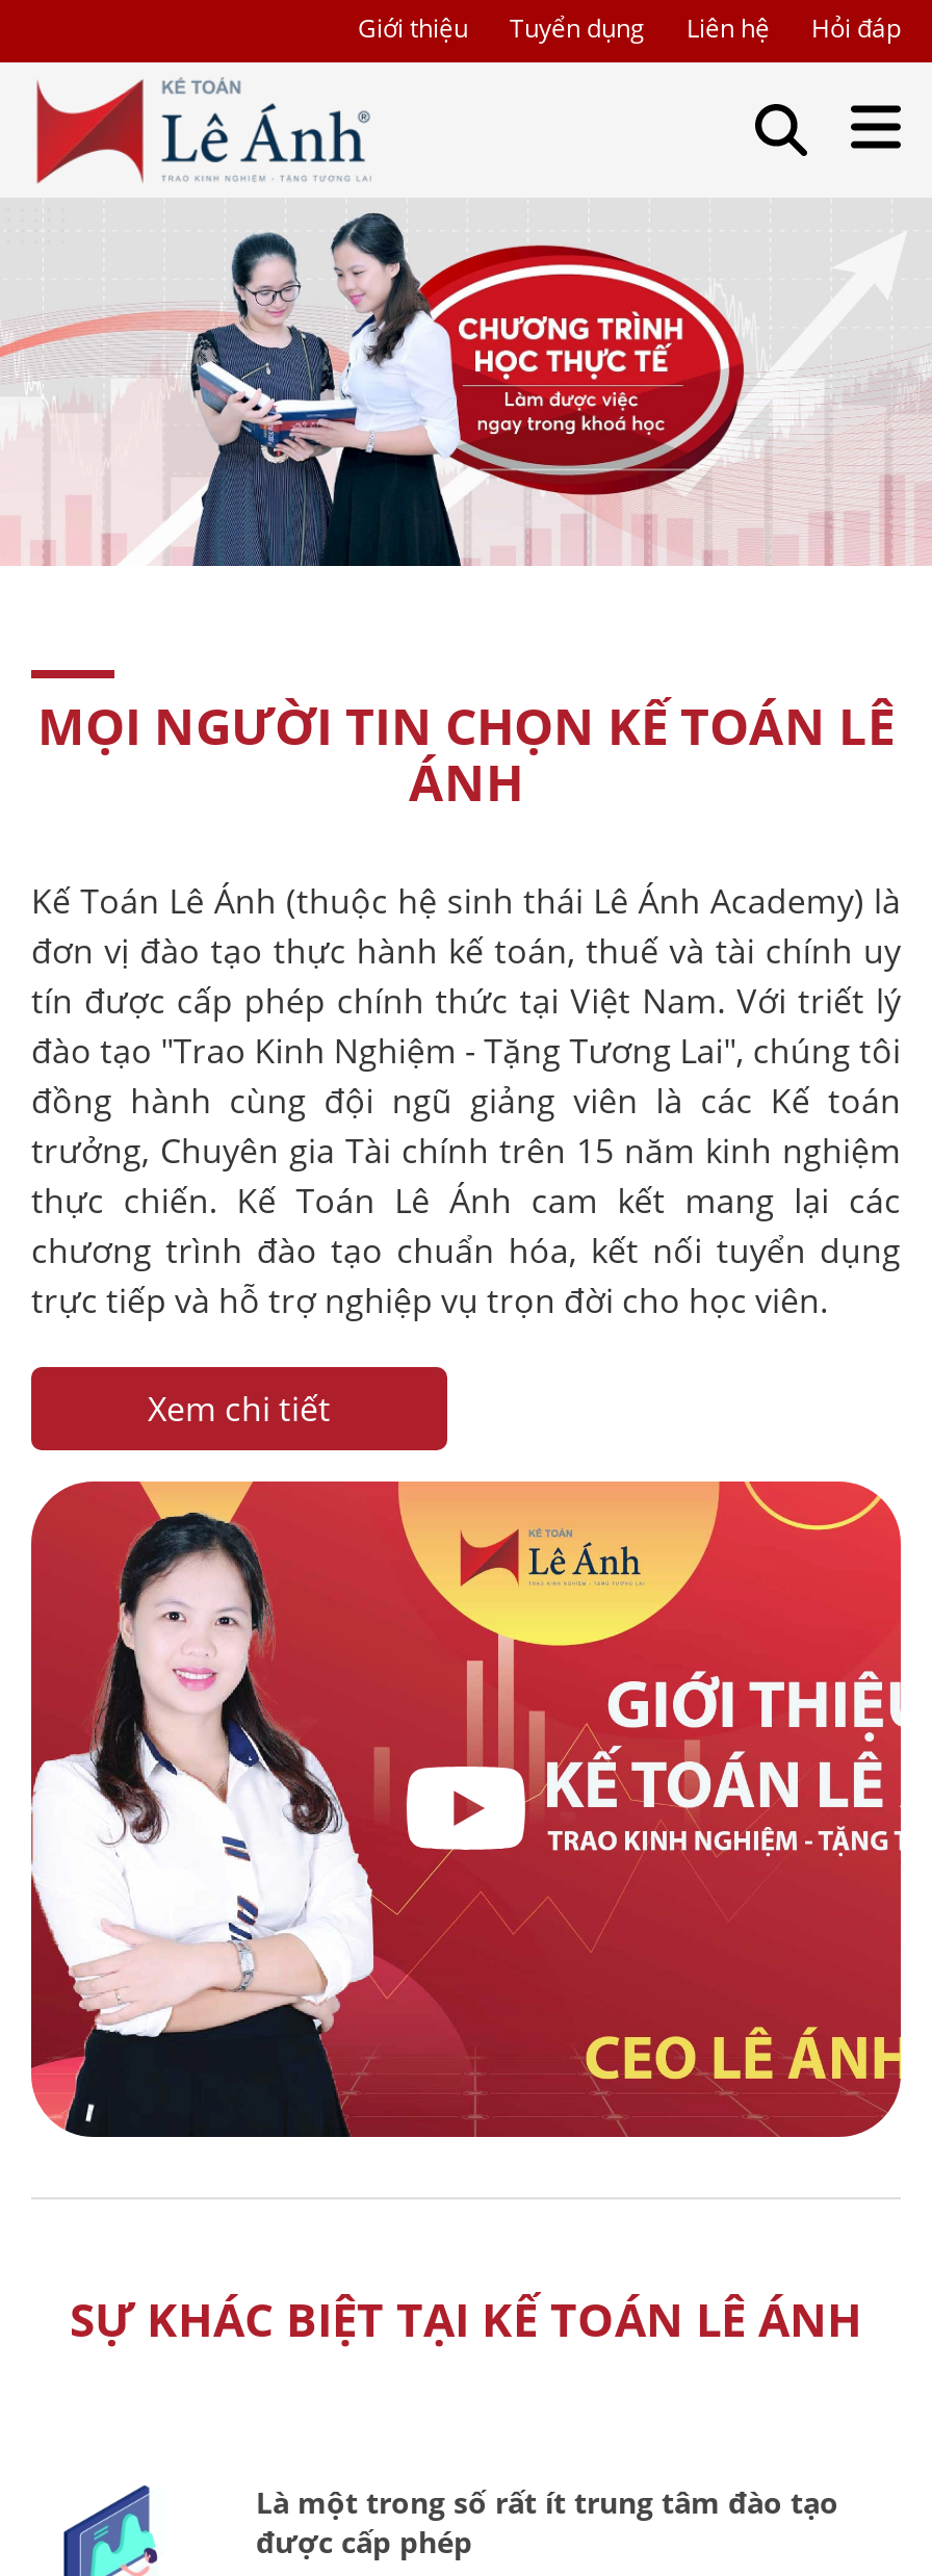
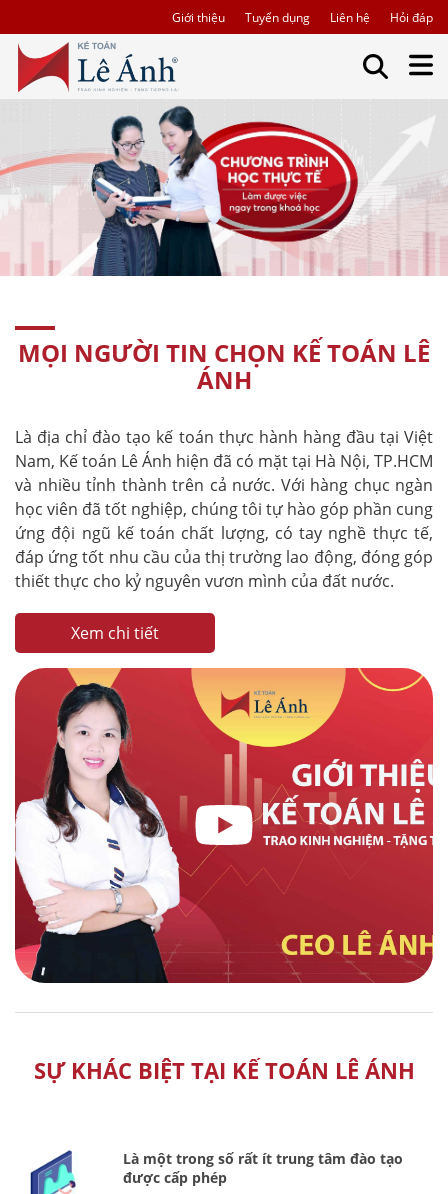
[31,877,901,1323] Kế Toán Lê Ánh (thuộc hệ sinh thái Lê Ánh Academy) là | đơn vị đào tạo thực hành kế toán, thuế và tài chính uy | tín được cấp phép chính thức tại Việt Nam. Với triết lý | đào tạo "Trao Kinh Nghiệm - Tặng Tương Lai", chúng tôi | đồng hành cùng đội ngũ giảng viên là các Kế toán | trưởng, Chuyên gia Tài chính trên 15 năm kinh nghiệm | thực chiến. Kế Toán Lê Ánh cam kết mang lại các | chương trình đào tạo chuẩn hóa, kết nối tuyển dụng | trực tiếp và hỗ trợ nghiệp vụ trọn đời cho học viên. -> [15,426,433,592] Là địa chỉ đào tạo kế toán thực hành hàng đầu tại Việt | Nam, Kế toán Lê Ánh hiện đã có mặt tại Hà Nội, TP.HCM | và nhiều tỉnh thành trên cả nước. Với hàng chục ngàn | học viên đã tốt nghiệp, chúng tôi tự hào góp phần cung | ứng đội ngũ kế toán chất lượng, có tay nghề thực tế, | đáp ứng tốt nhu cầu của thị trường lao động, đóng góp | thiết thực cho kỷ nguyên vươn mình của đất nước.

